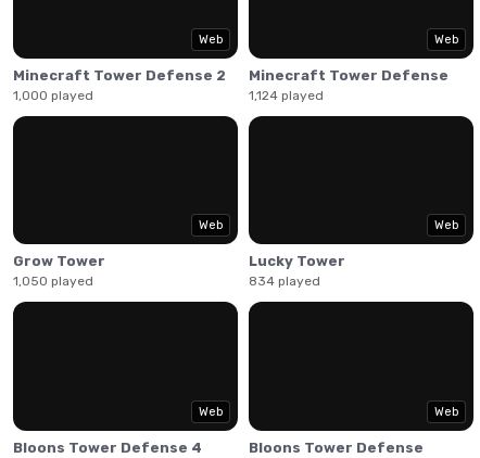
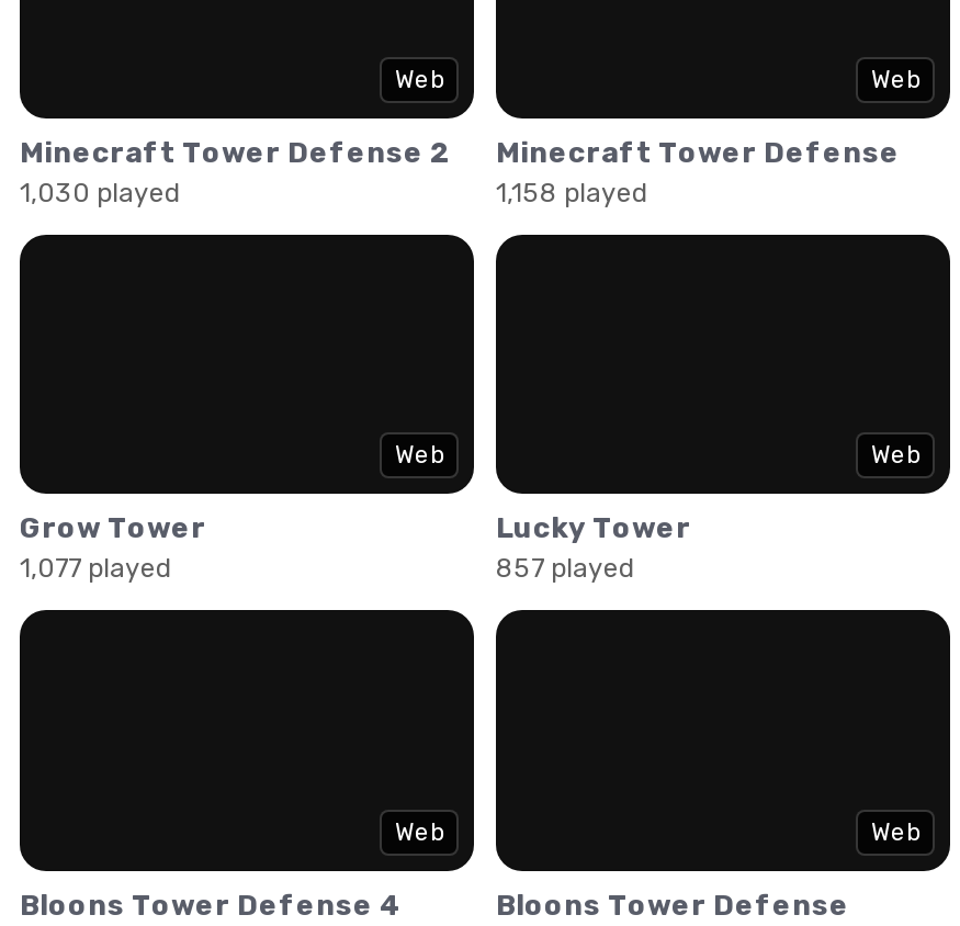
[13,88,93,103] 1,000 played -> [20,177,182,208] 1,030 played
[249,88,324,103] 1,124 played -> [496,177,650,208] 1,158 played
[13,274,93,289] 1,050 played -> [20,553,173,584] 1,077 played
[249,274,320,289] 834 played -> [496,553,636,584] 857 played

